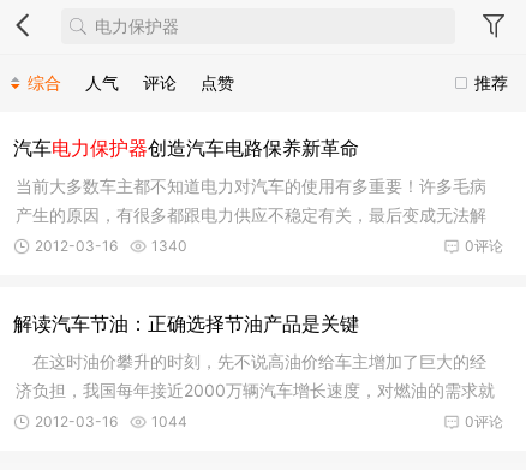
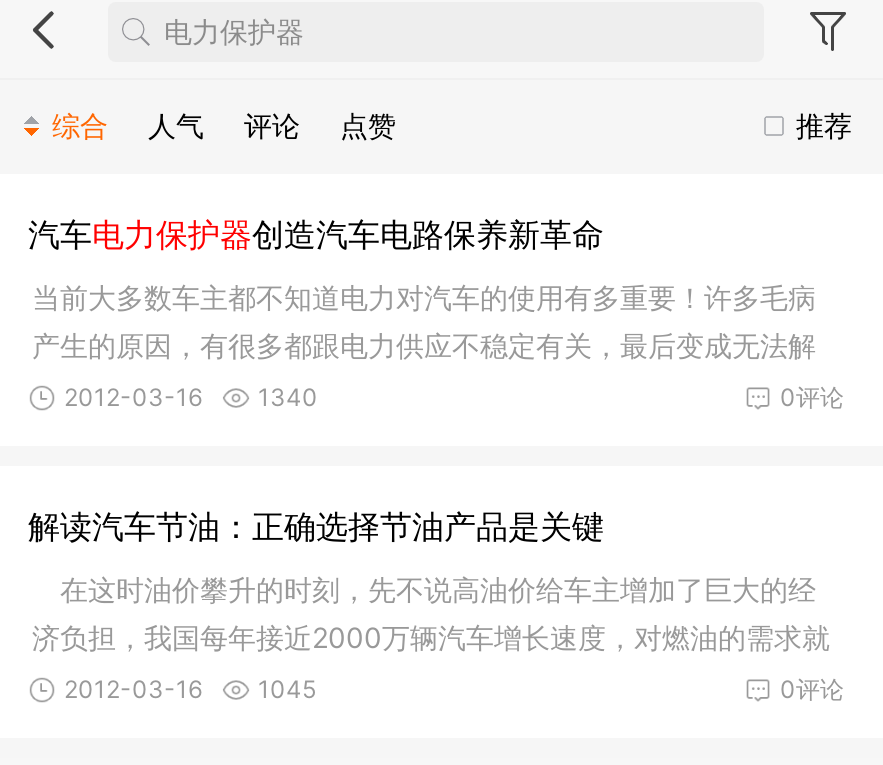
[151,412,187,430] 1044 -> [258,674,316,704] 1045

